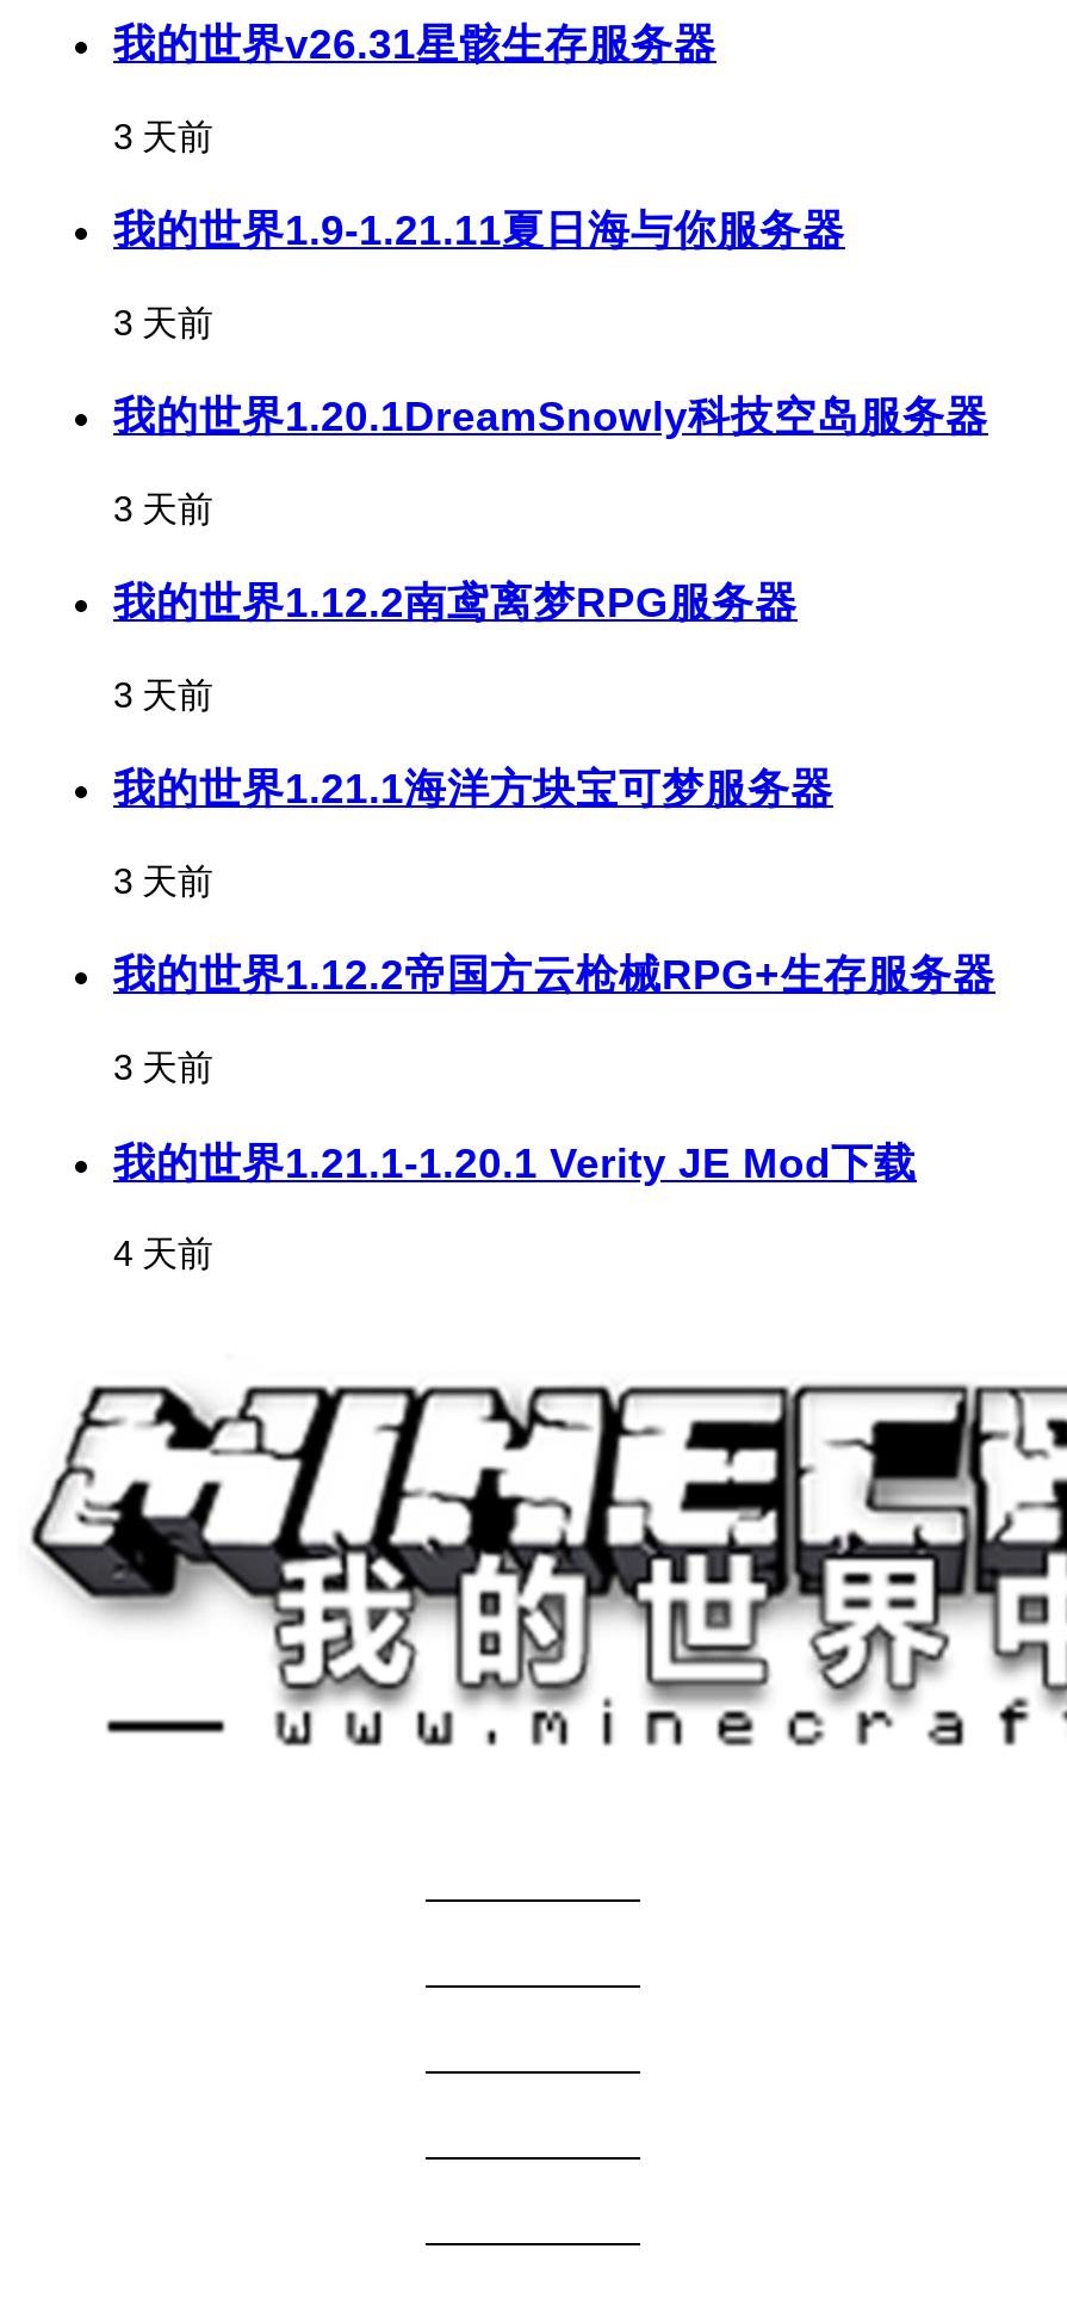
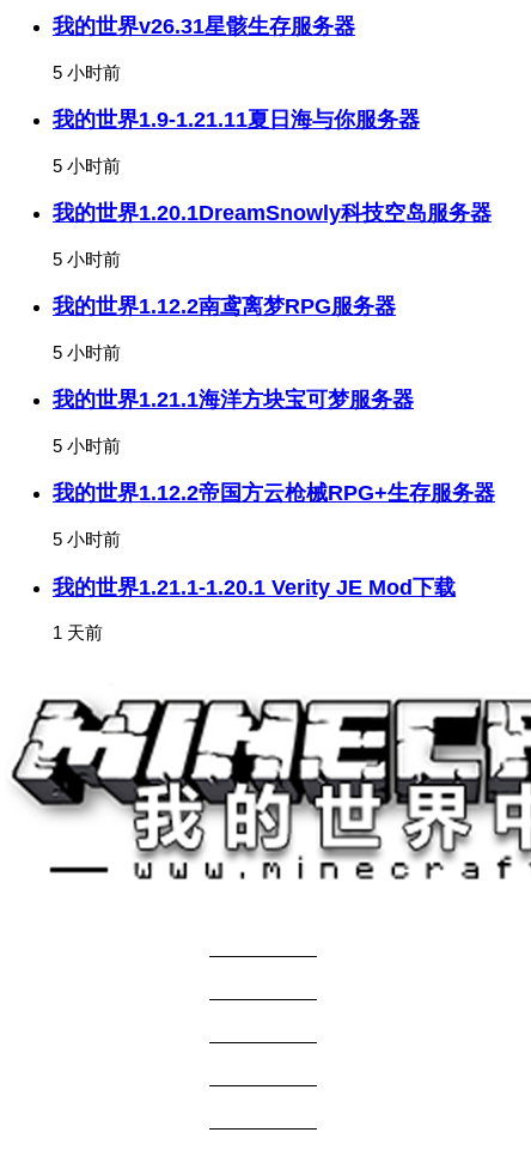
[113,115,213,155] 3 天前 -> [53,62,121,82] 5 小时前
[113,301,213,342] 3 天前 -> [53,155,121,176] 5 小时前
[113,488,213,528] 3 天前 -> [53,249,121,269] 5 小时前
[113,674,213,714] 3 天前 -> [53,342,121,362] 5 小时前
[113,860,213,901] 3 天前 -> [53,435,121,456] 5 小时前
[113,1046,213,1087] 3 天前 -> [53,529,121,549] 5 小时前
[113,1233,213,1273] 4 天前 -> [53,622,103,643] 1 天前

